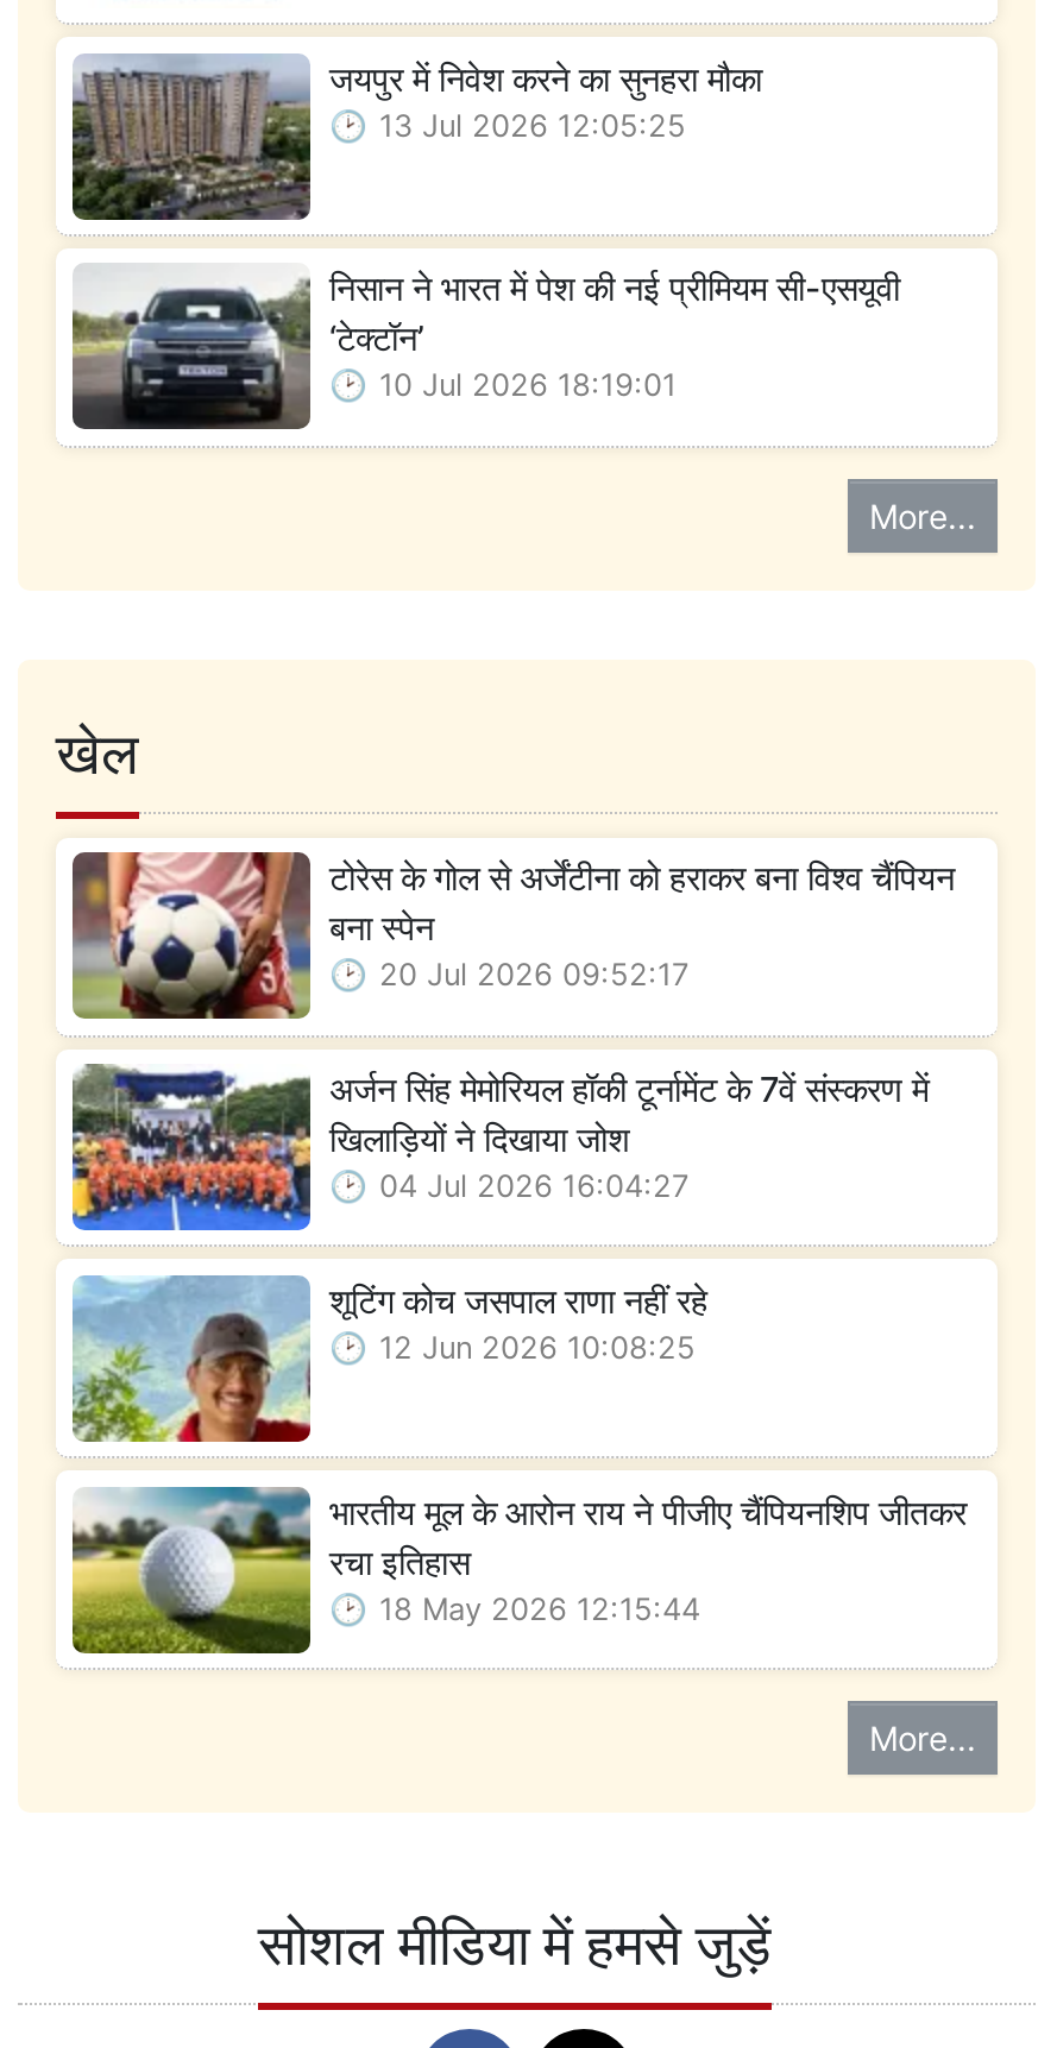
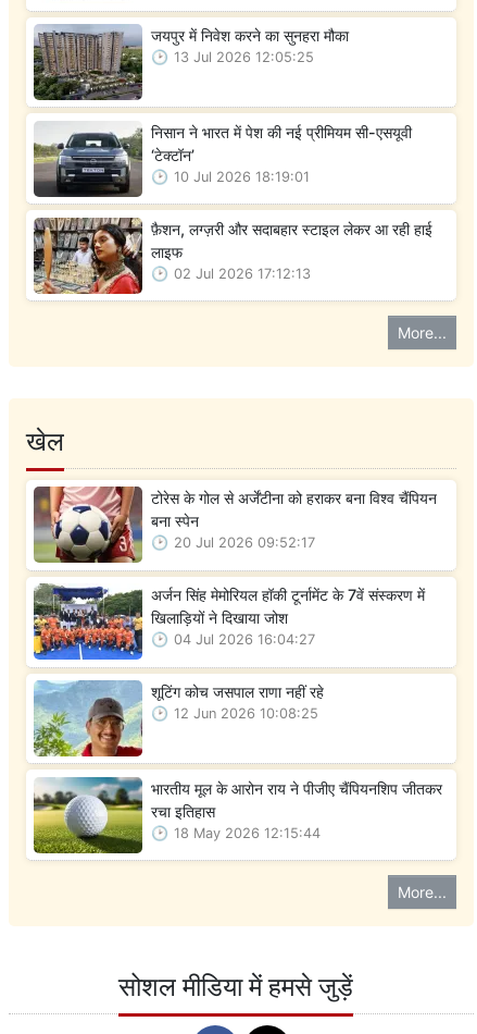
none -> [33,217,432,295] [image] | फ़ैशन, लग्ज़री और सदाबहार स्टाइल लेकर आ रही हाई | लाइफ | 02 Jul 2026 17:12:13

